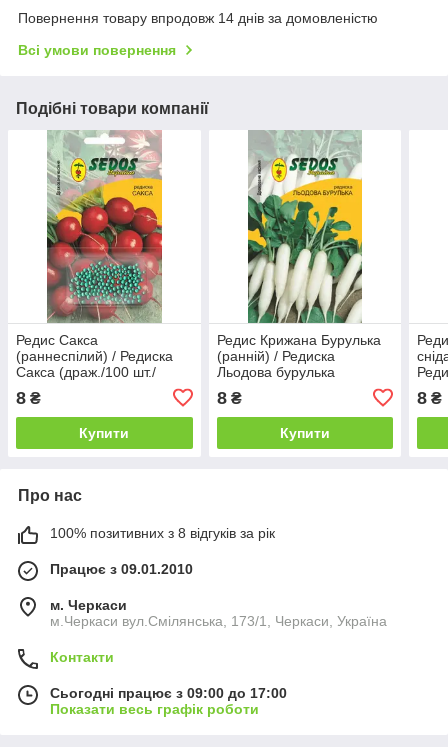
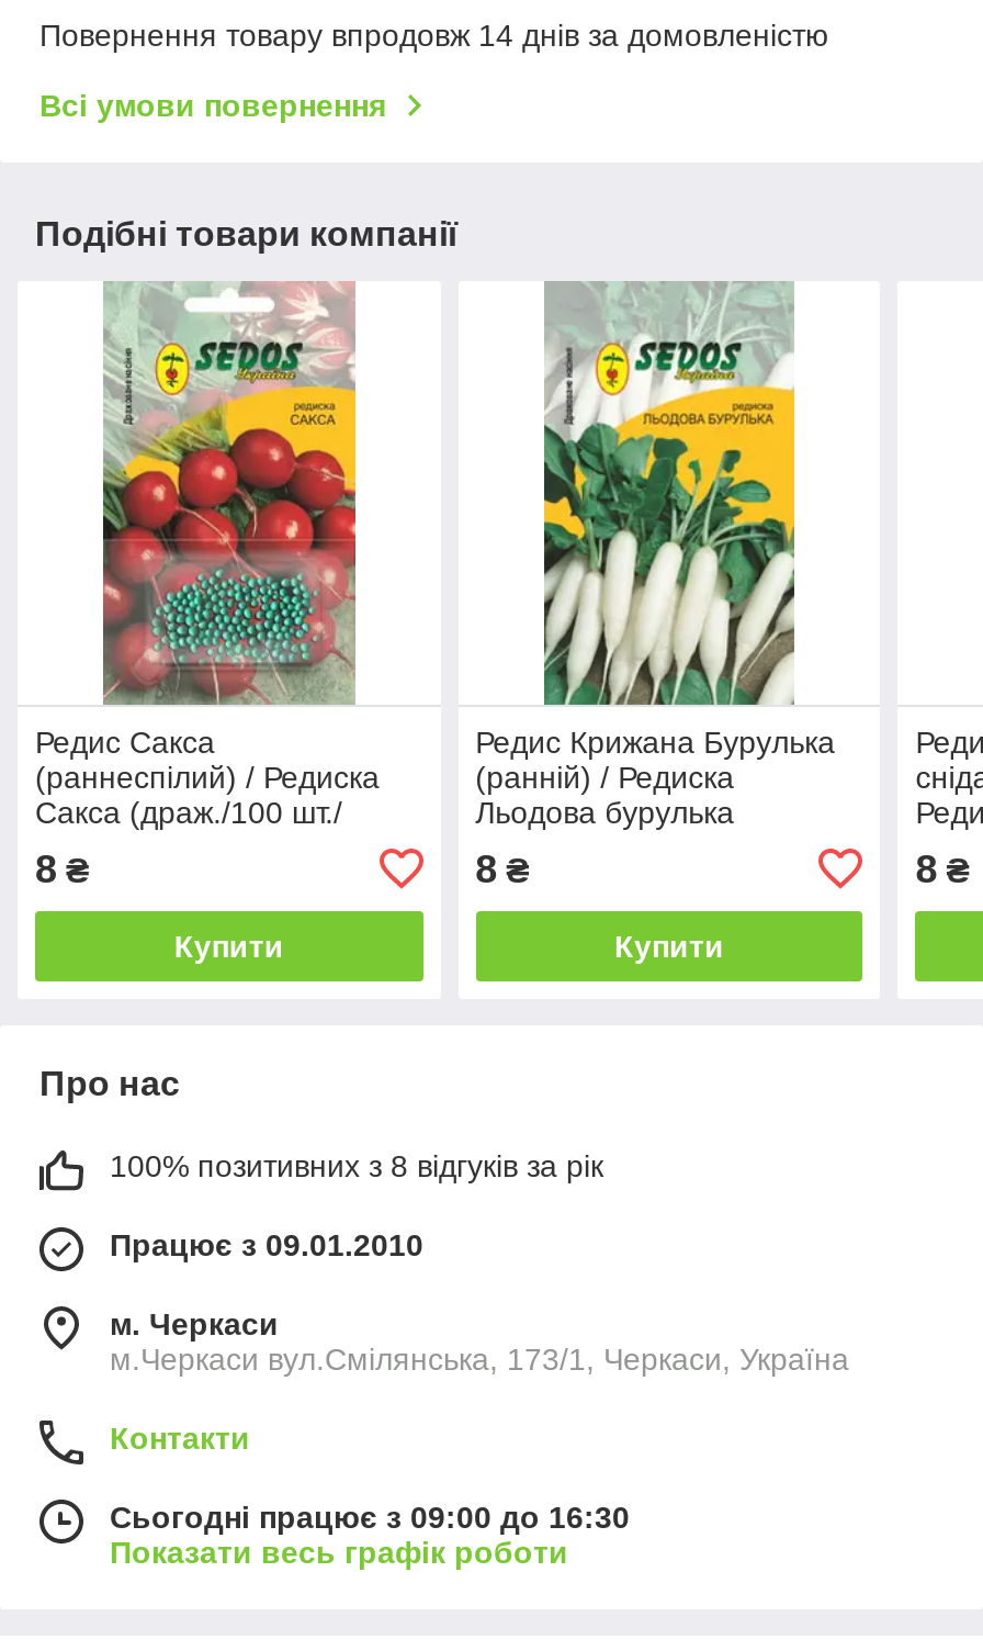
[50,685,287,701] Сьогодні працює з 09:00 до 17:00 -> [110,1499,630,1534] Сьогодні працює з 09:00 до 16:30

